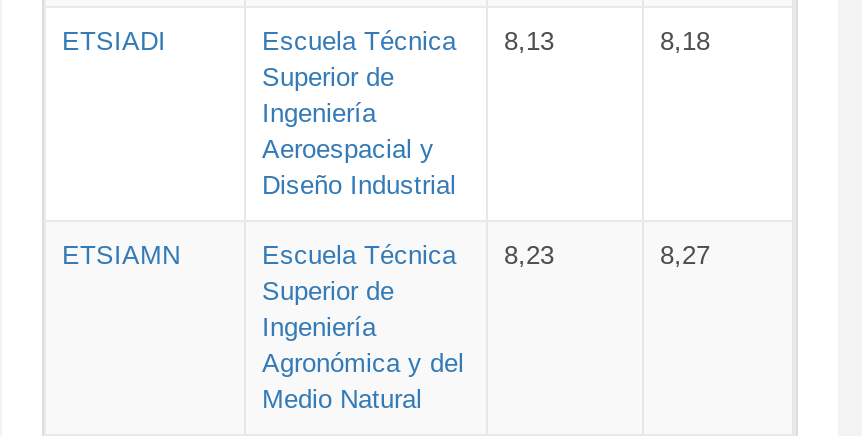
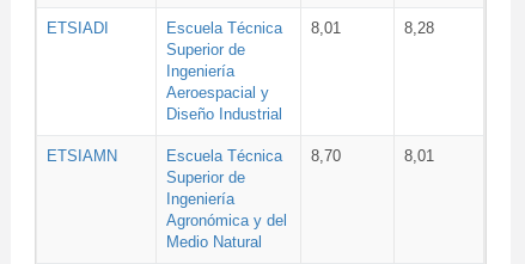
[262,26,554,56] Escuela Técnica 8,13 -> [166,19,341,37] Escuela Técnica 8,01
[660,26,710,56] 8,18 -> [404,19,434,37] 8,28
[262,240,554,270] Escuela Técnica 8,23 -> [166,147,341,165] Escuela Técnica 8,70
[660,240,710,270] 8,27 -> [404,147,434,165] 8,01

